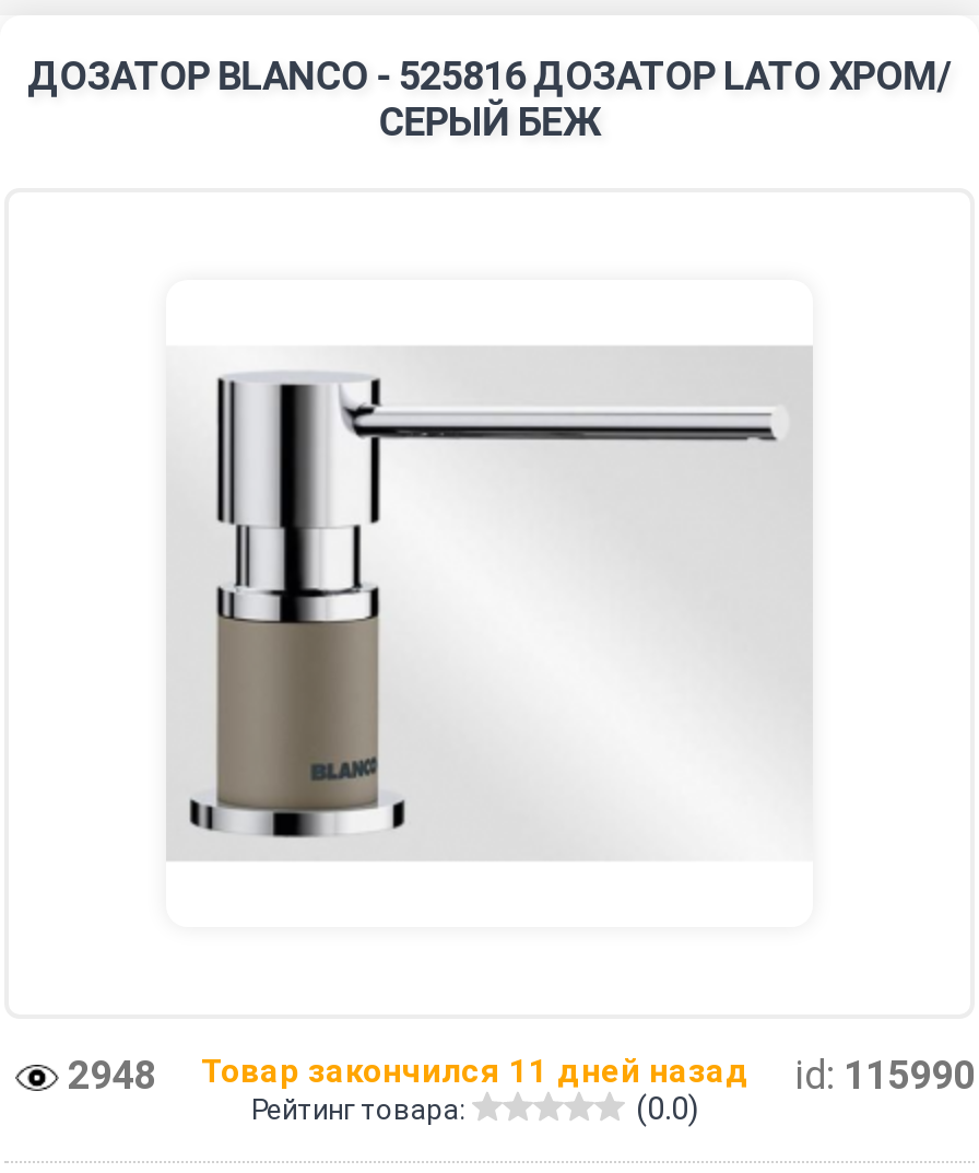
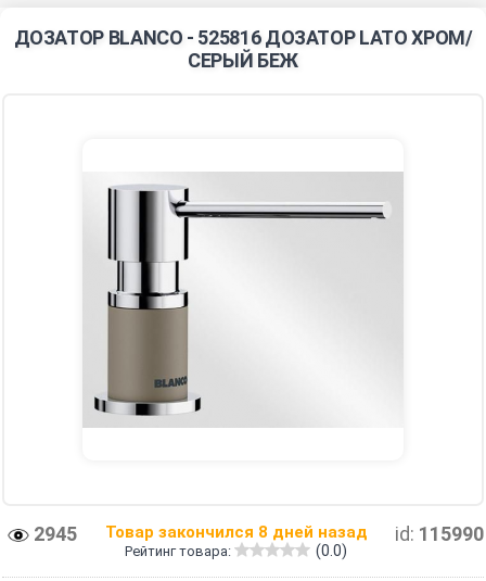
[59,1051,155,1097] 2948 -> [29,522,77,545] 2945
[201,1051,750,1090] Товар закончился 11 дней назад -> [105,522,367,541] Товар закончился 8 дней назад

